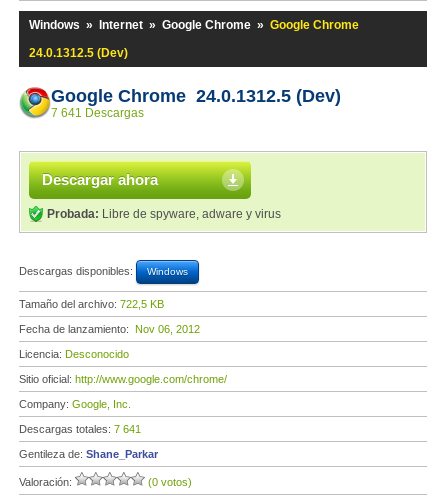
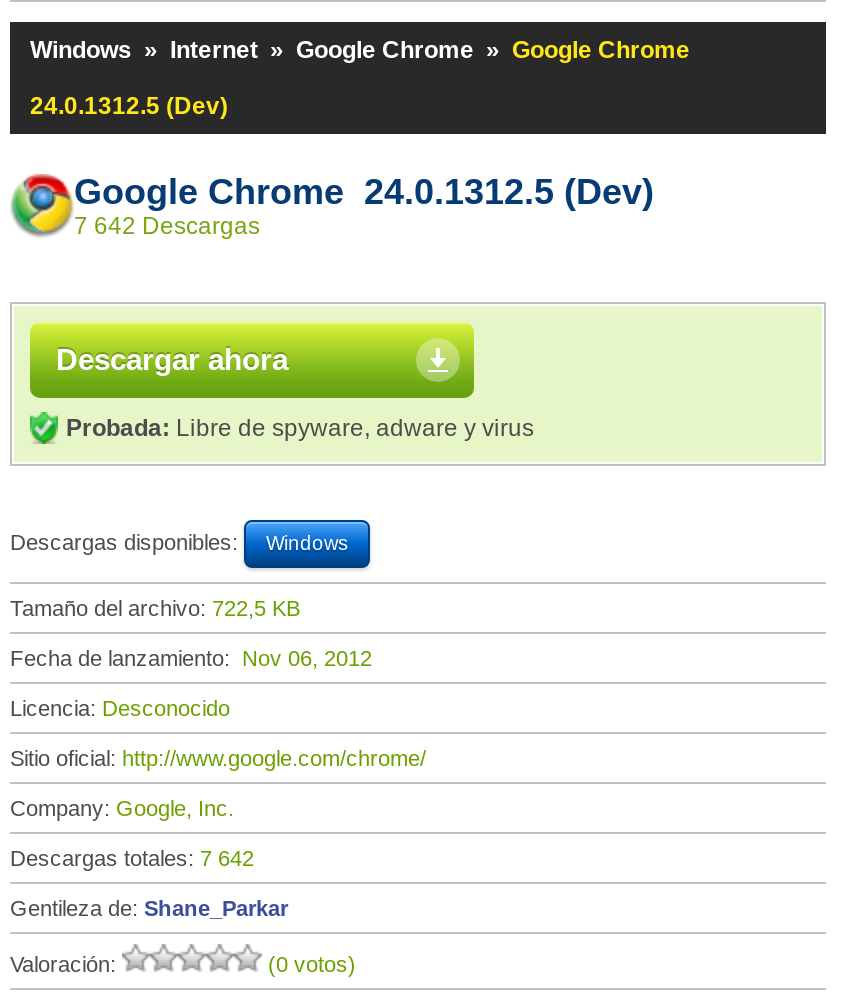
[51,106,144,120] 7 641 Descargas -> [74,212,260,240] 7 642 Descargas
[19,423,141,435] Descargas totales: 7 641 -> [10,846,254,870] Descargas totales: 7 642

